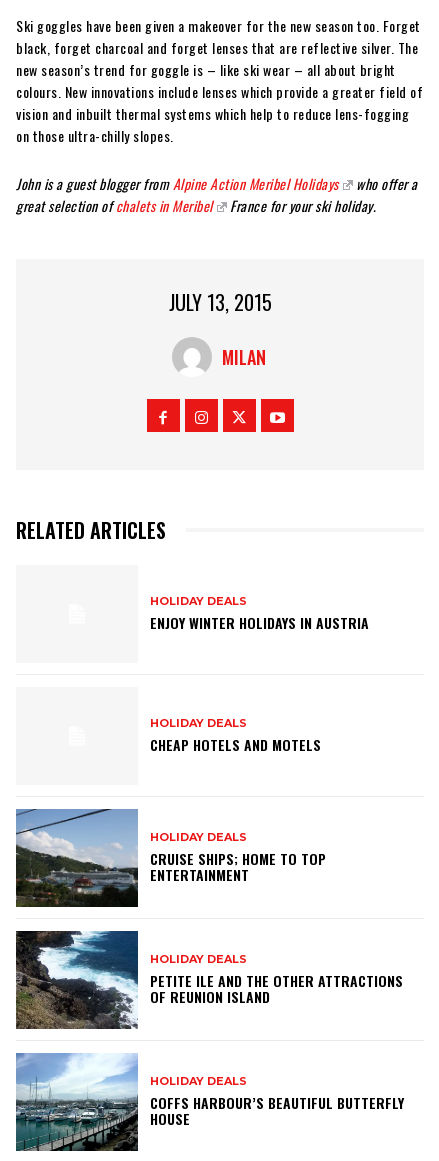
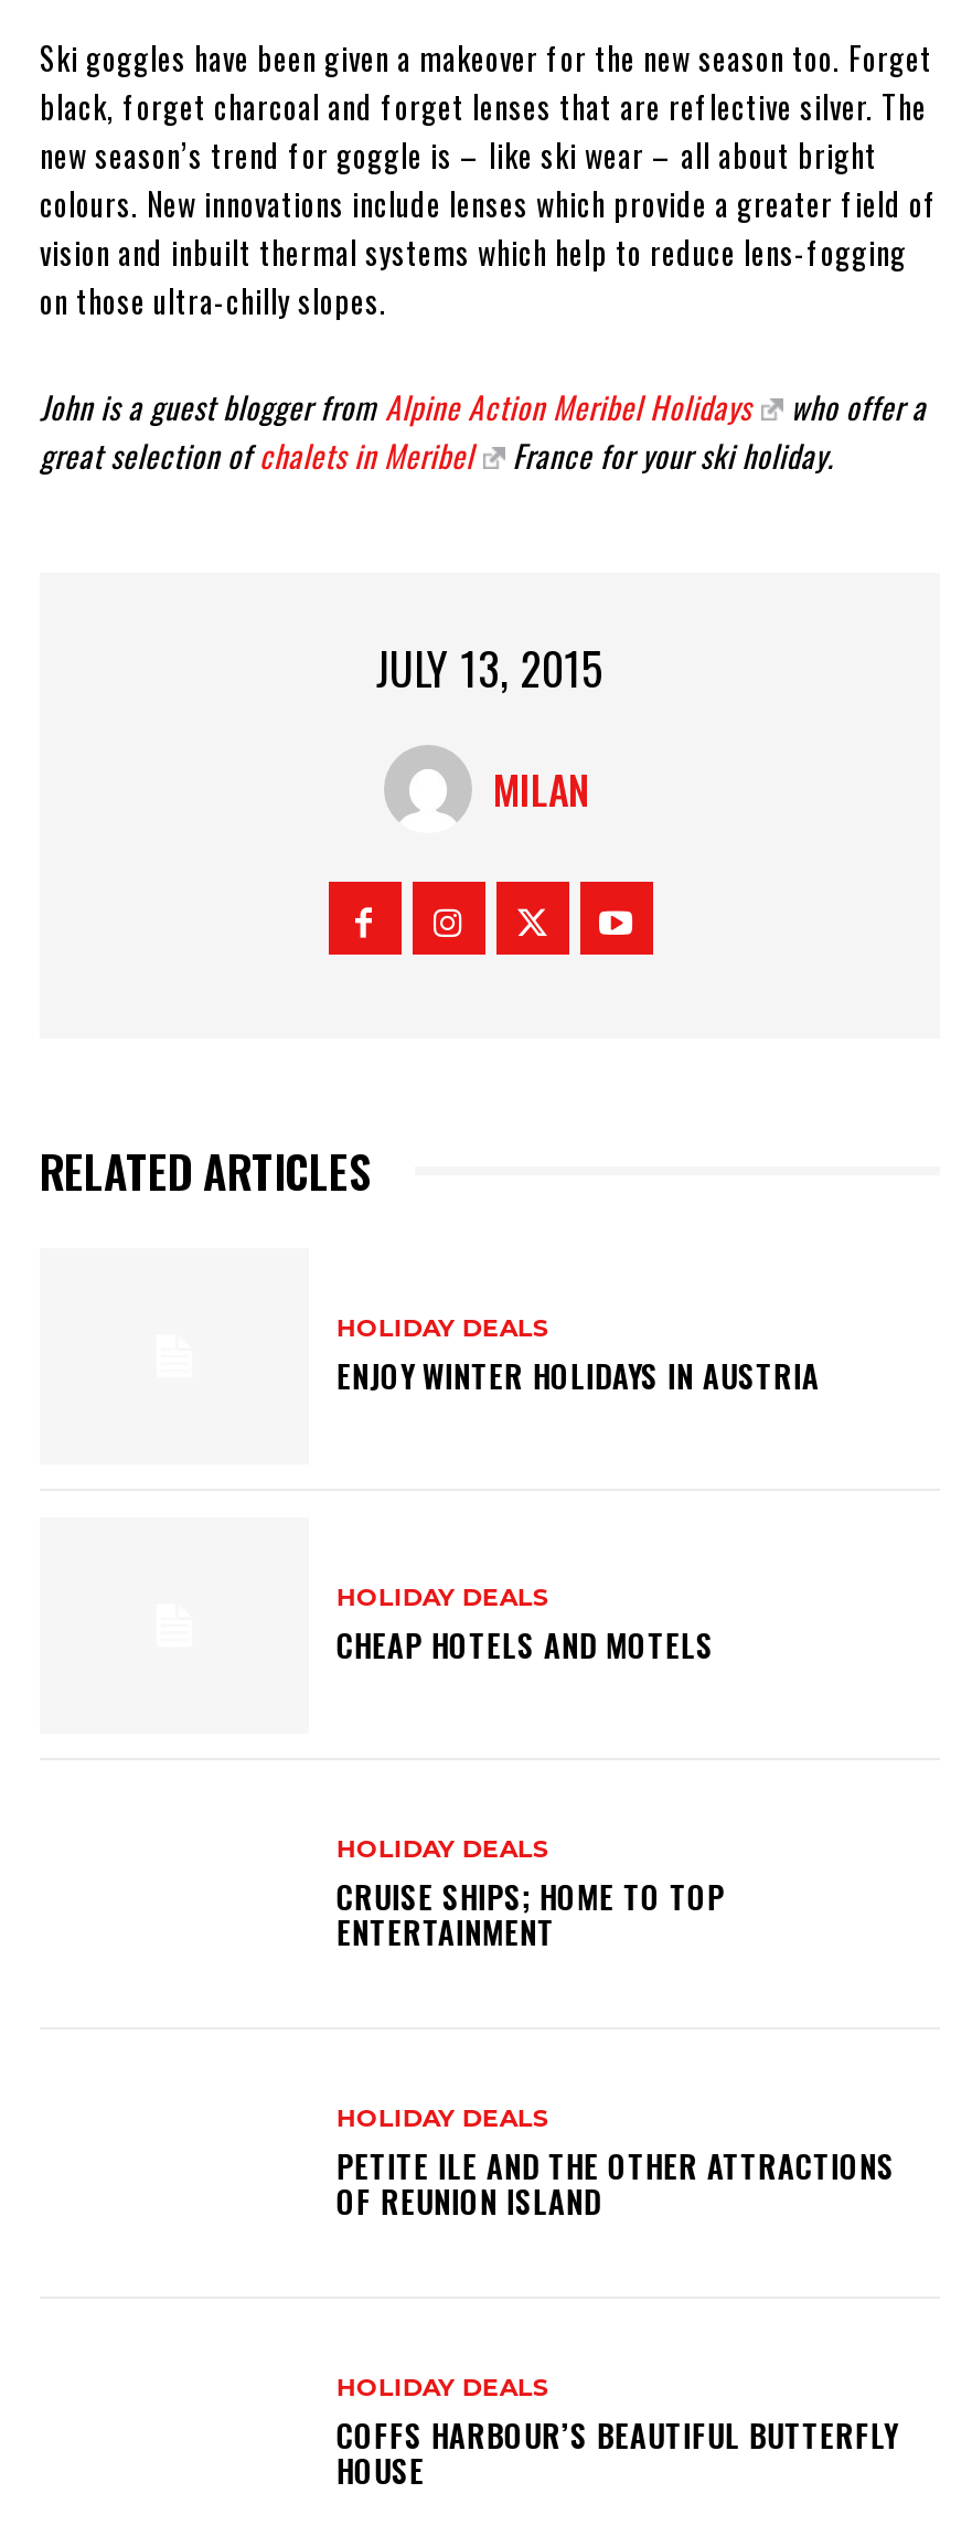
[15,808,139,908] [image] -> none
[15,930,139,1030] [image] -> none
[15,1052,139,1152] [image] -> none

